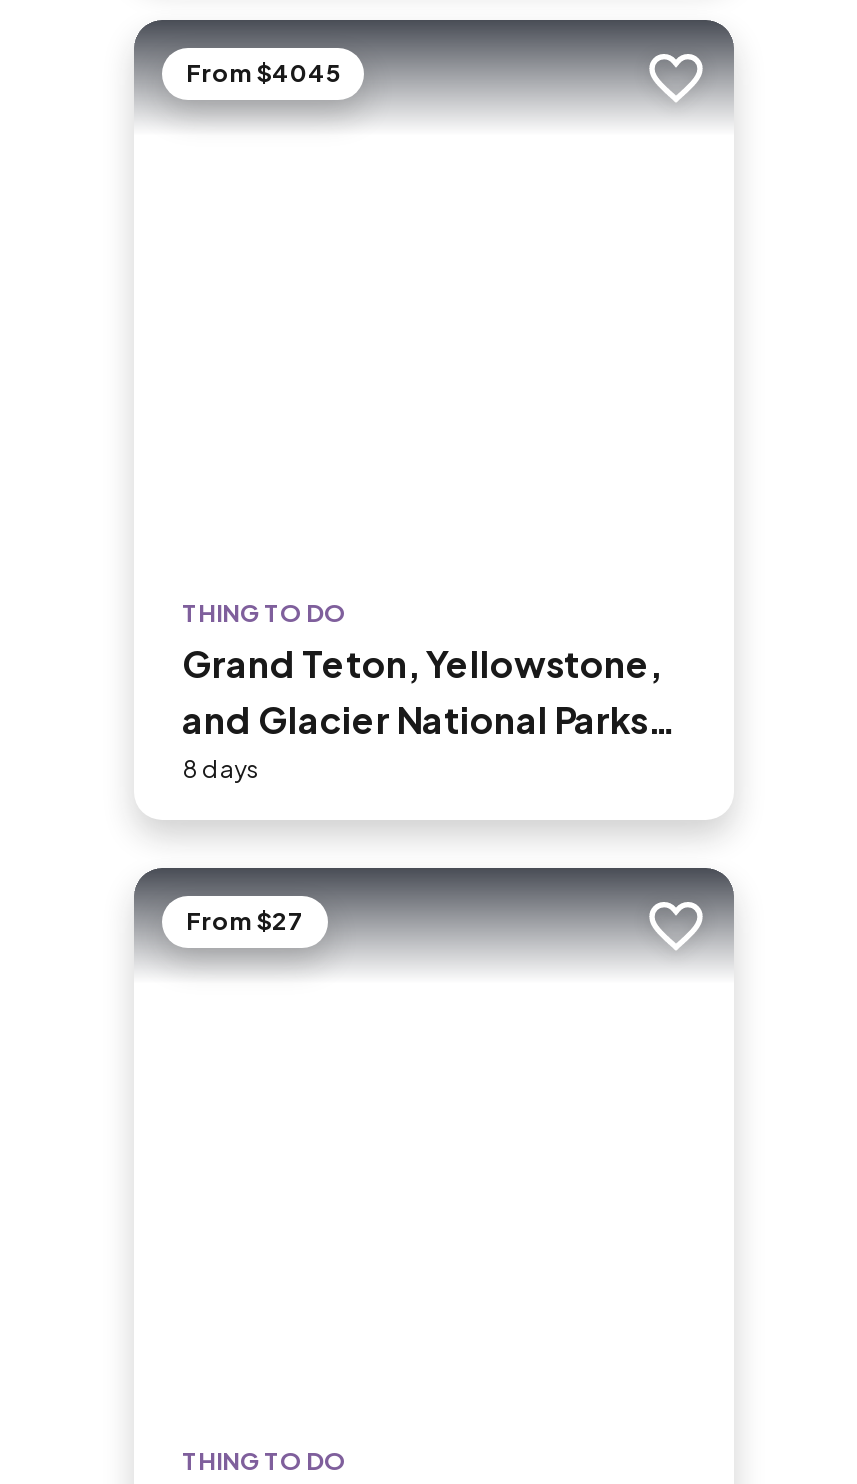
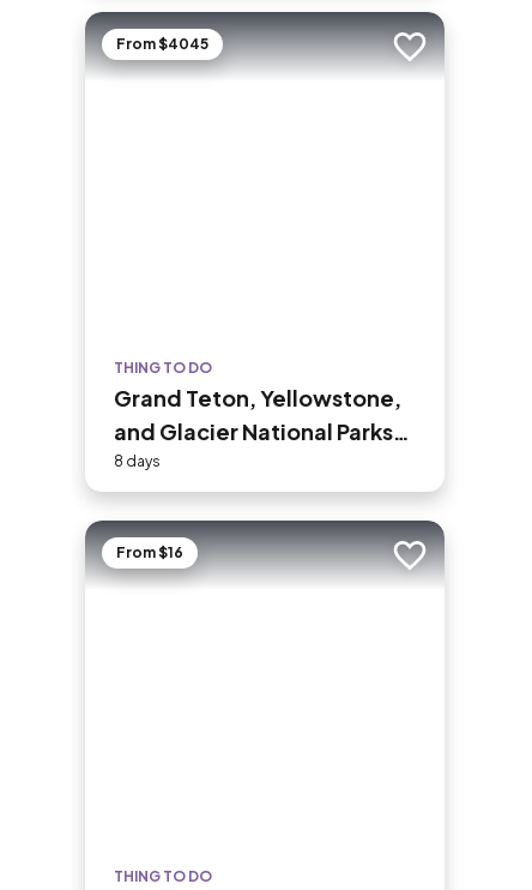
[186,906,304,936] From $27 -> [116,543,183,561] From $16

